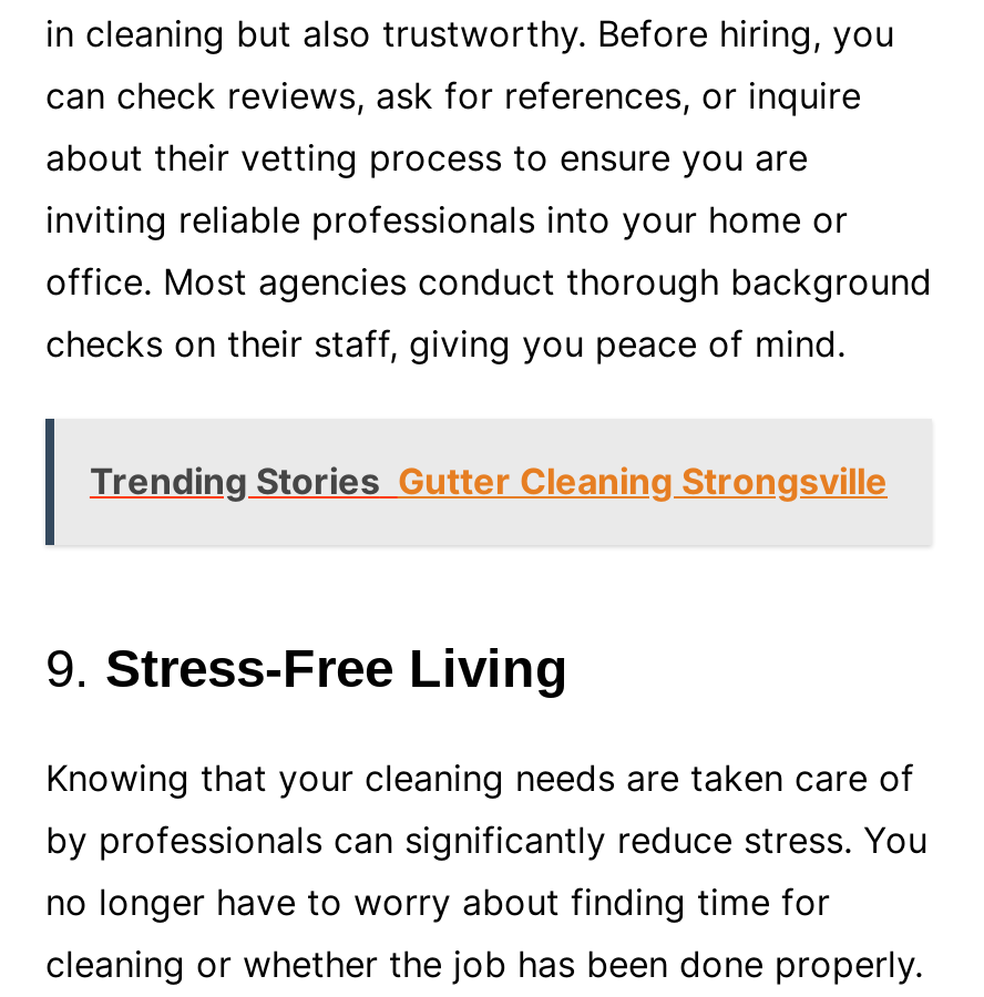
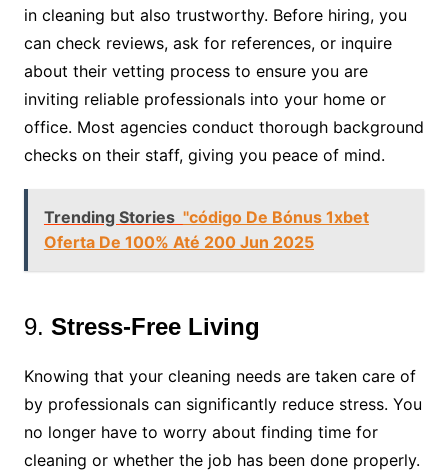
[90,458,888,502] Trending Stories Gutter Cleaning Strongsville -> [44,207,369,252] Trending Stories "código De Bónus 1xbet | Oferta De 100% Até 200 Jun 2025

